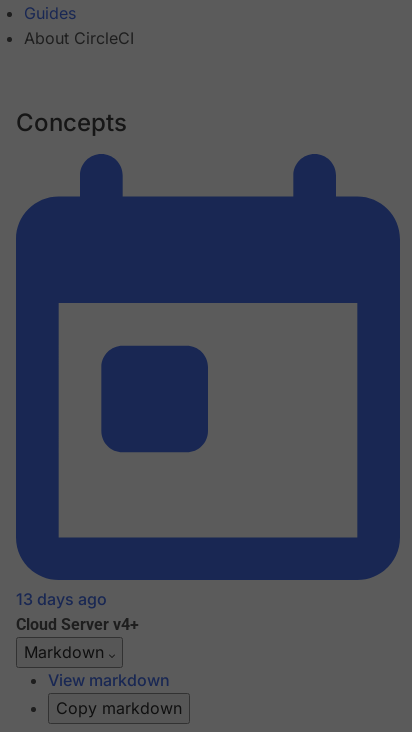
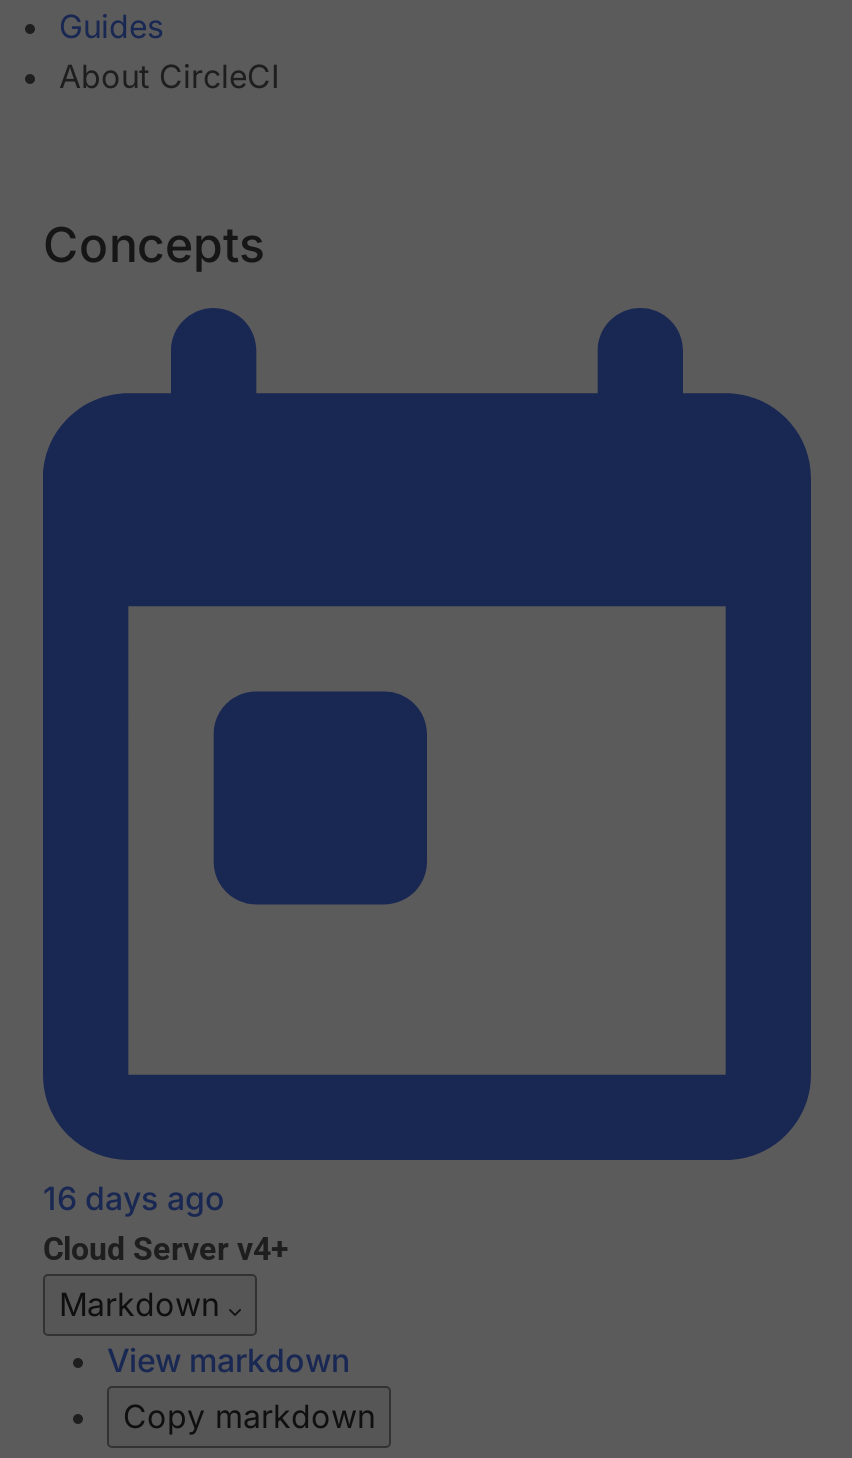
[16,589,107,609] 13 days ago -> [43,1179,225,1219] 16 days ago

